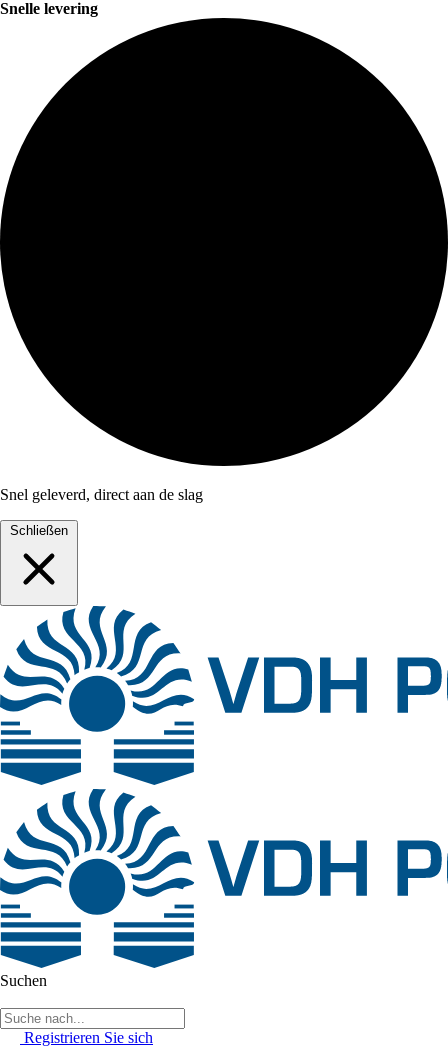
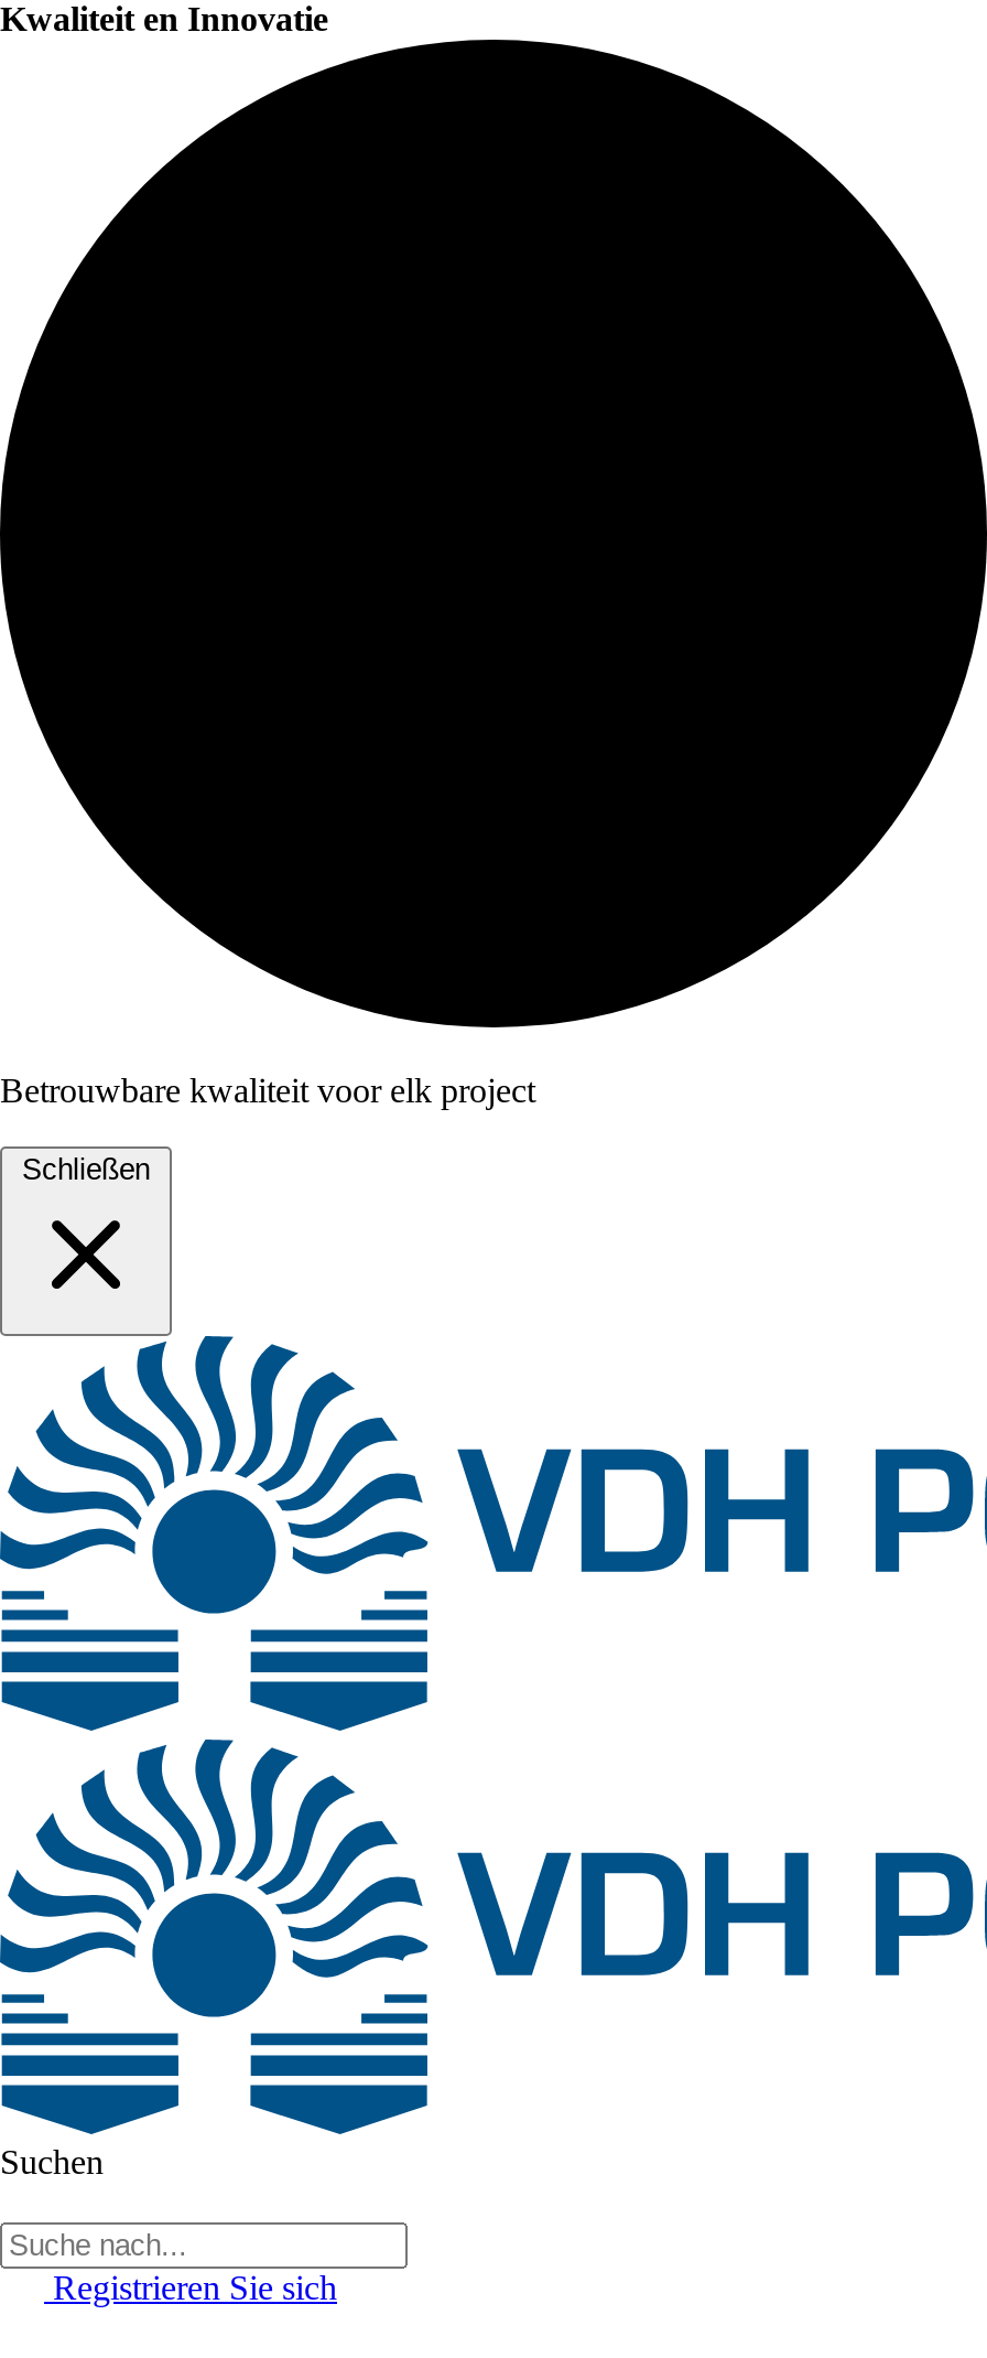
[0,0,98,17] Snelle levering -> [0,0,328,37] Kwaliteit en Innovatie
[0,486,203,503] Snel geleverd, direct aan de slag -> [0,1072,535,1109] Betrouwbare kwaliteit voor elk project

